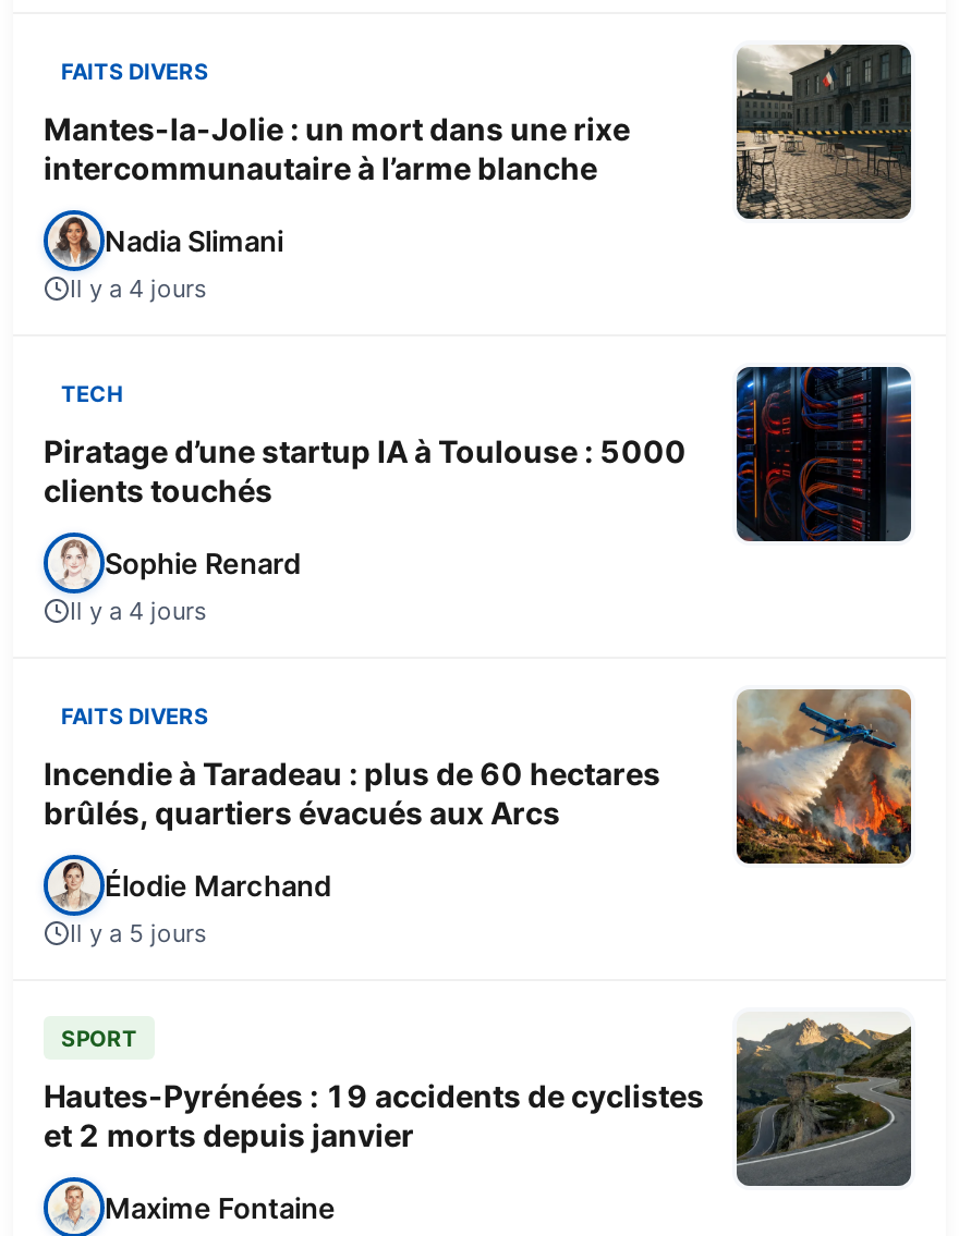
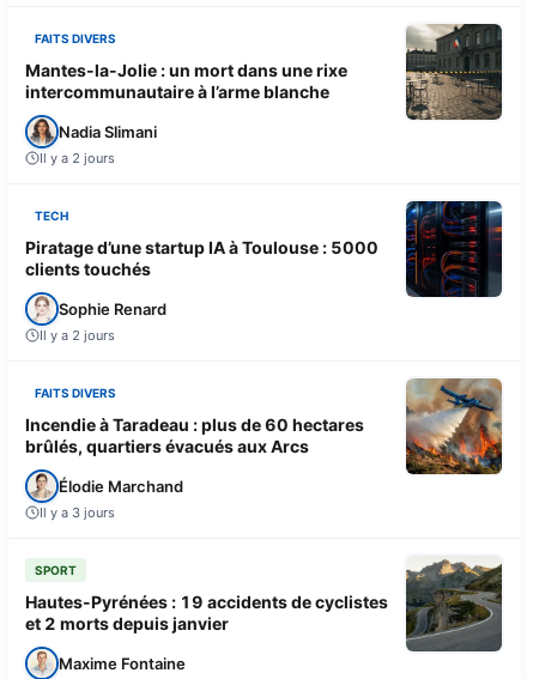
[70,272,207,303] Il y a 4 jours -> [40,149,115,166] Il y a 2 jours
[70,595,207,625] Il y a 4 jours -> [40,326,115,343] Il y a 2 jours
[70,917,207,948] Il y a 5 jours -> [40,504,115,520] Il y a 3 jours

